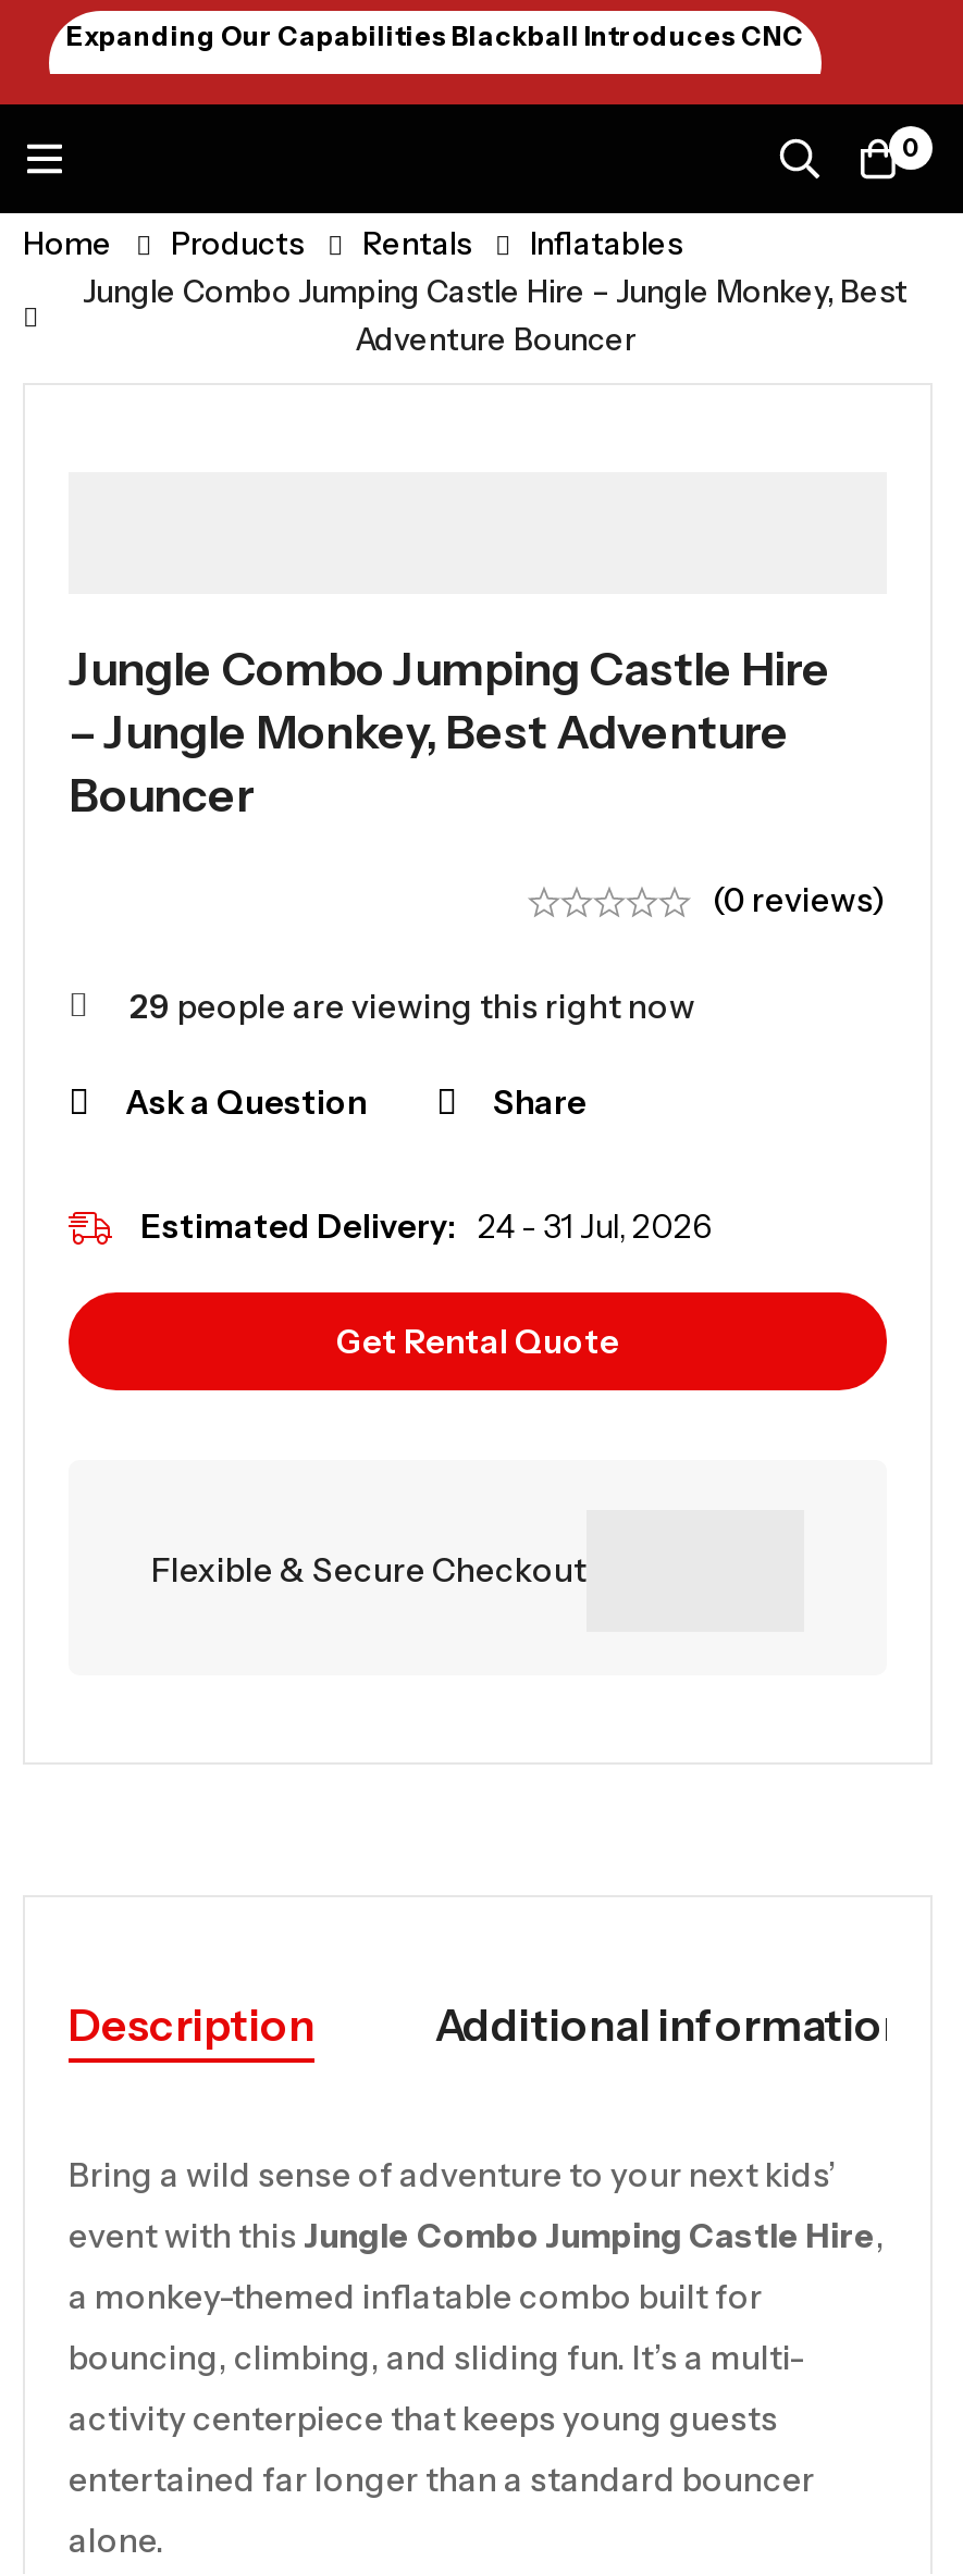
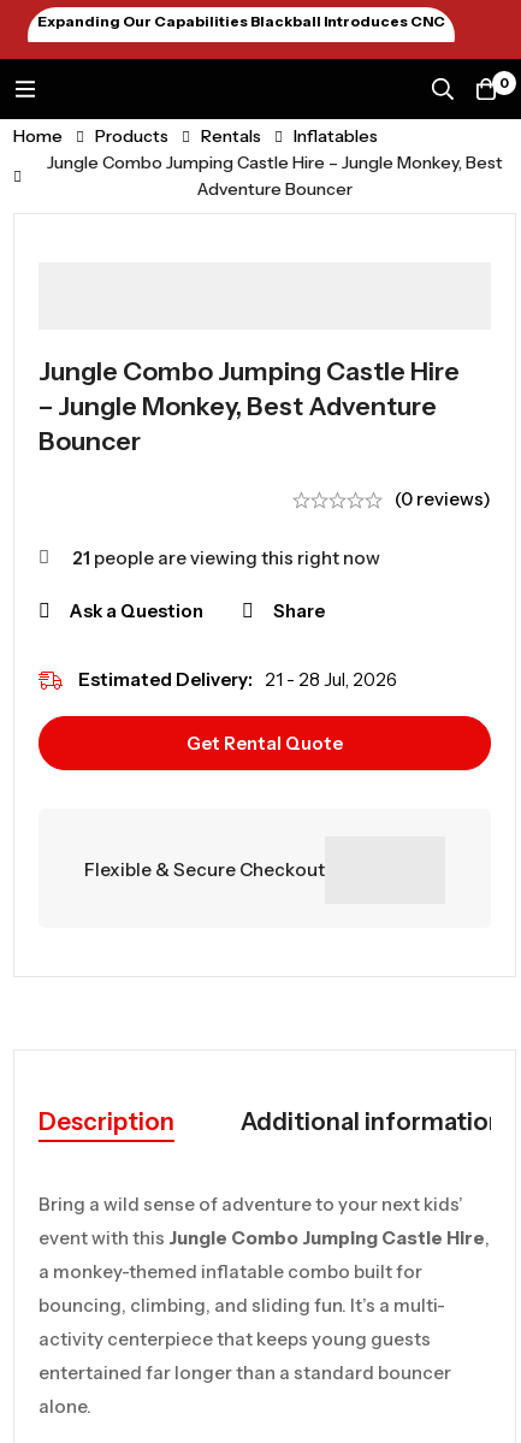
[129,986,695,1027] 29 people are viewing this right now -> [72,546,380,569] 21 people are viewing this right now
[140,1205,713,1247] Estimated Delivery: 24 - 31 Jul, 2026 -> [78,668,397,691] Estimated Delivery: 21 - 28 Jul, 2026

